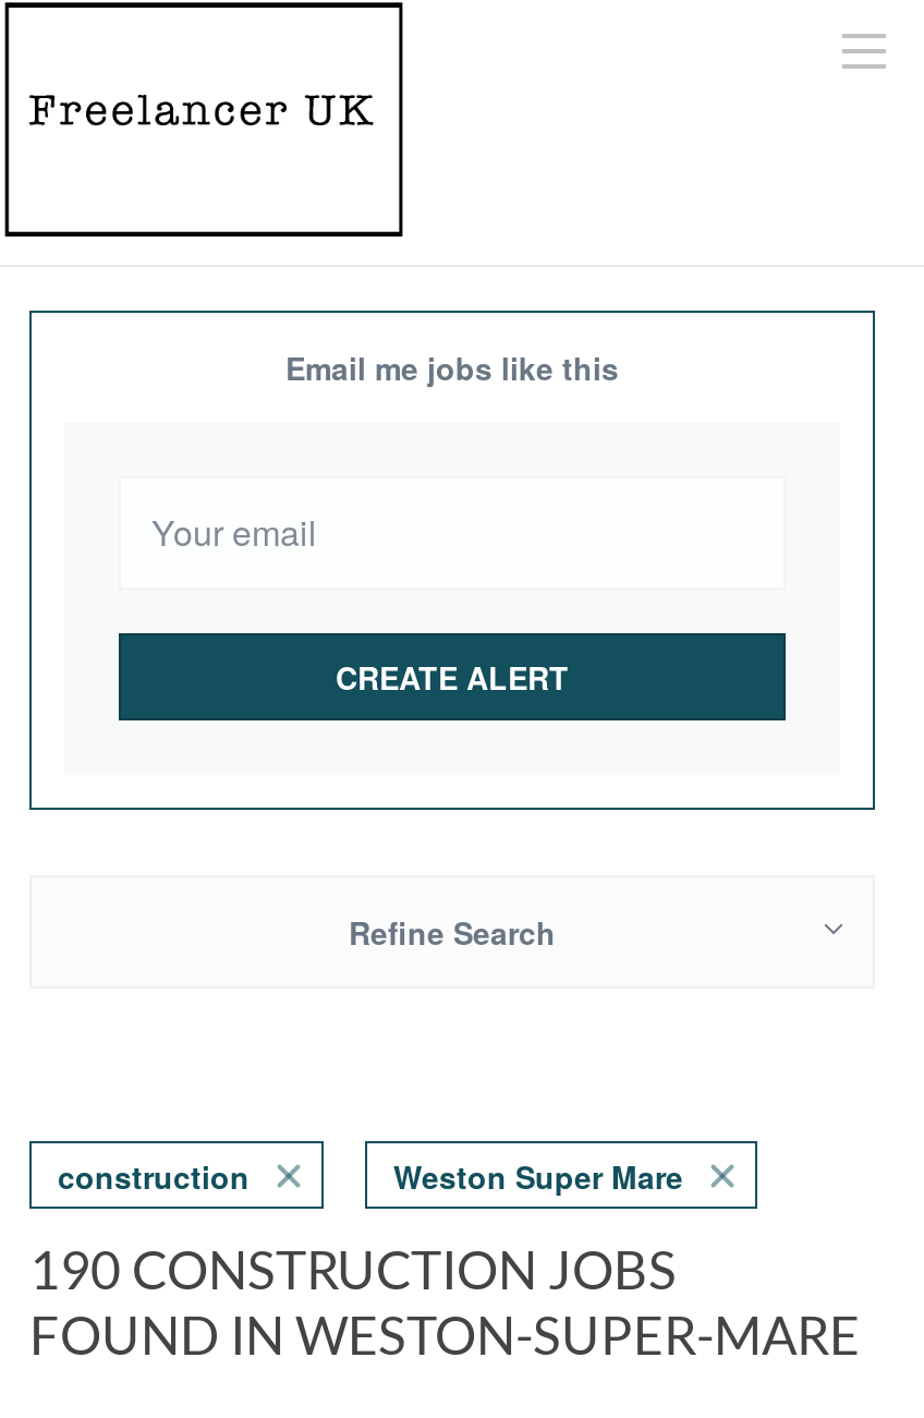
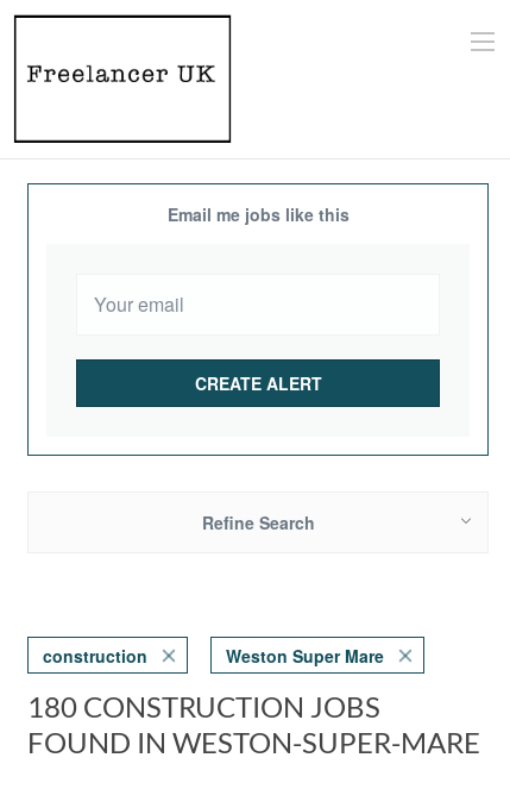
[29,1237,677,1300] 190 CONSTRUCTION JOBS -> [27,689,380,724] 180 CONSTRUCTION JOBS

